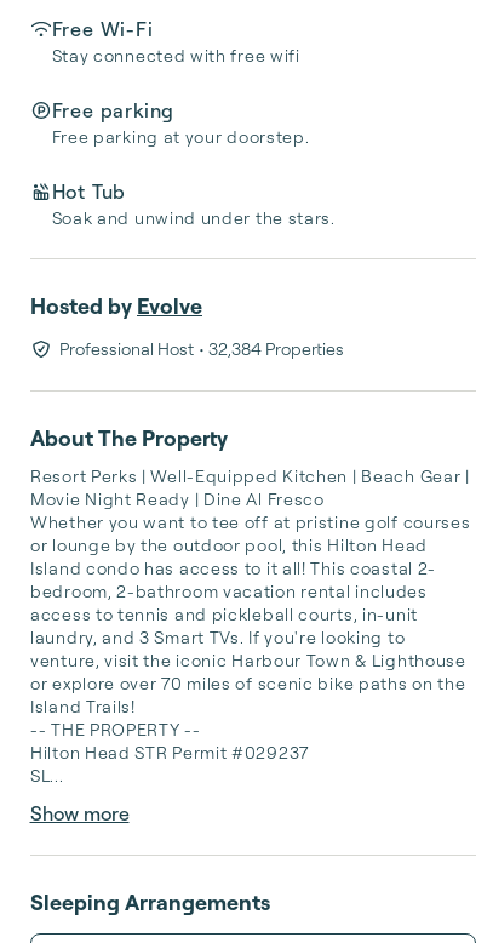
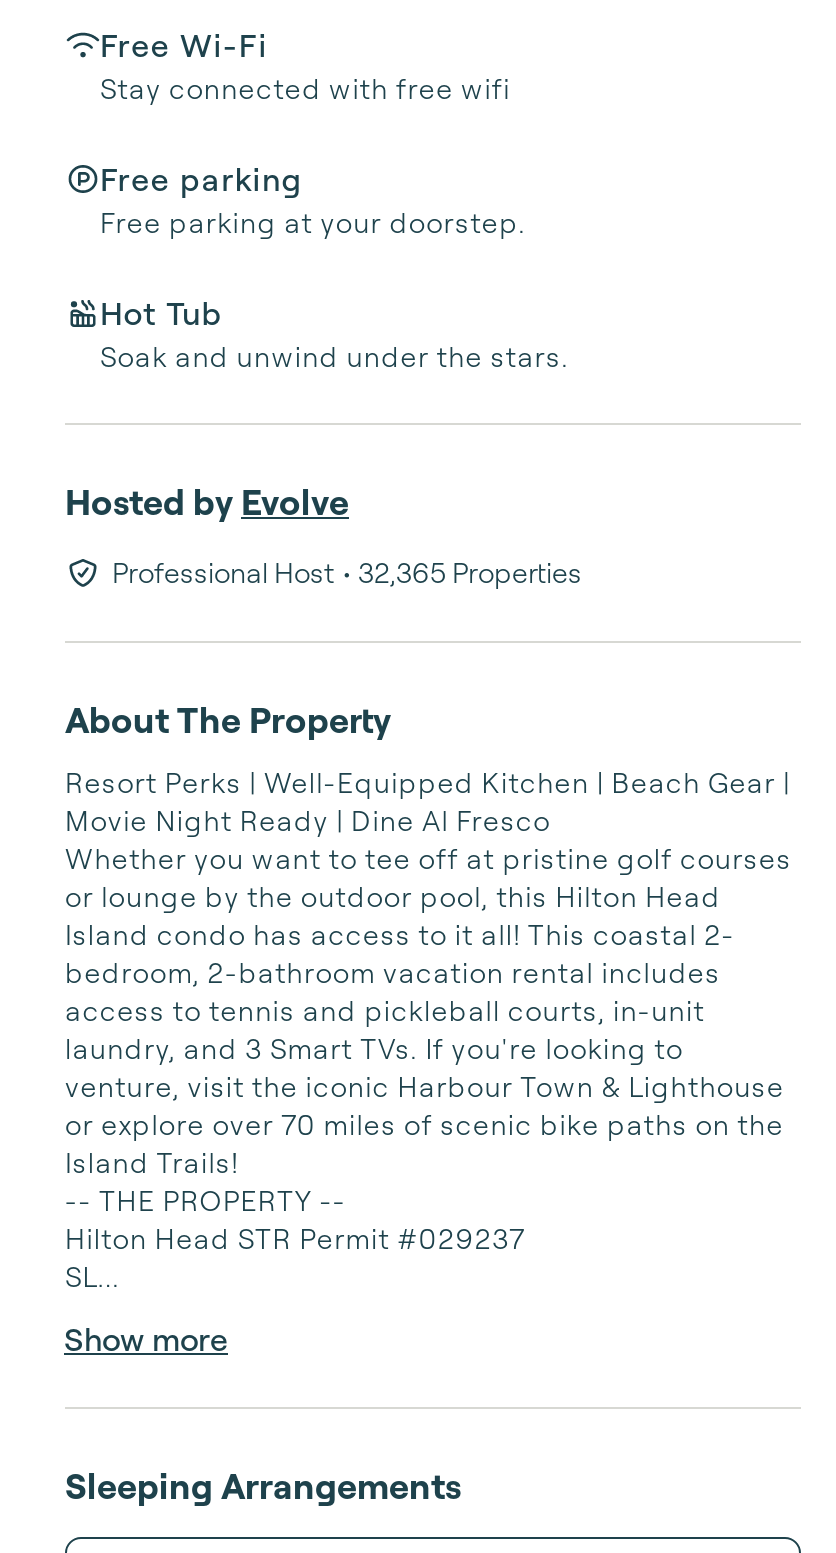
[59,338,343,359] Professional Host • 32,384 Properties -> [112,555,582,589] Professional Host • 32,365 Properties

